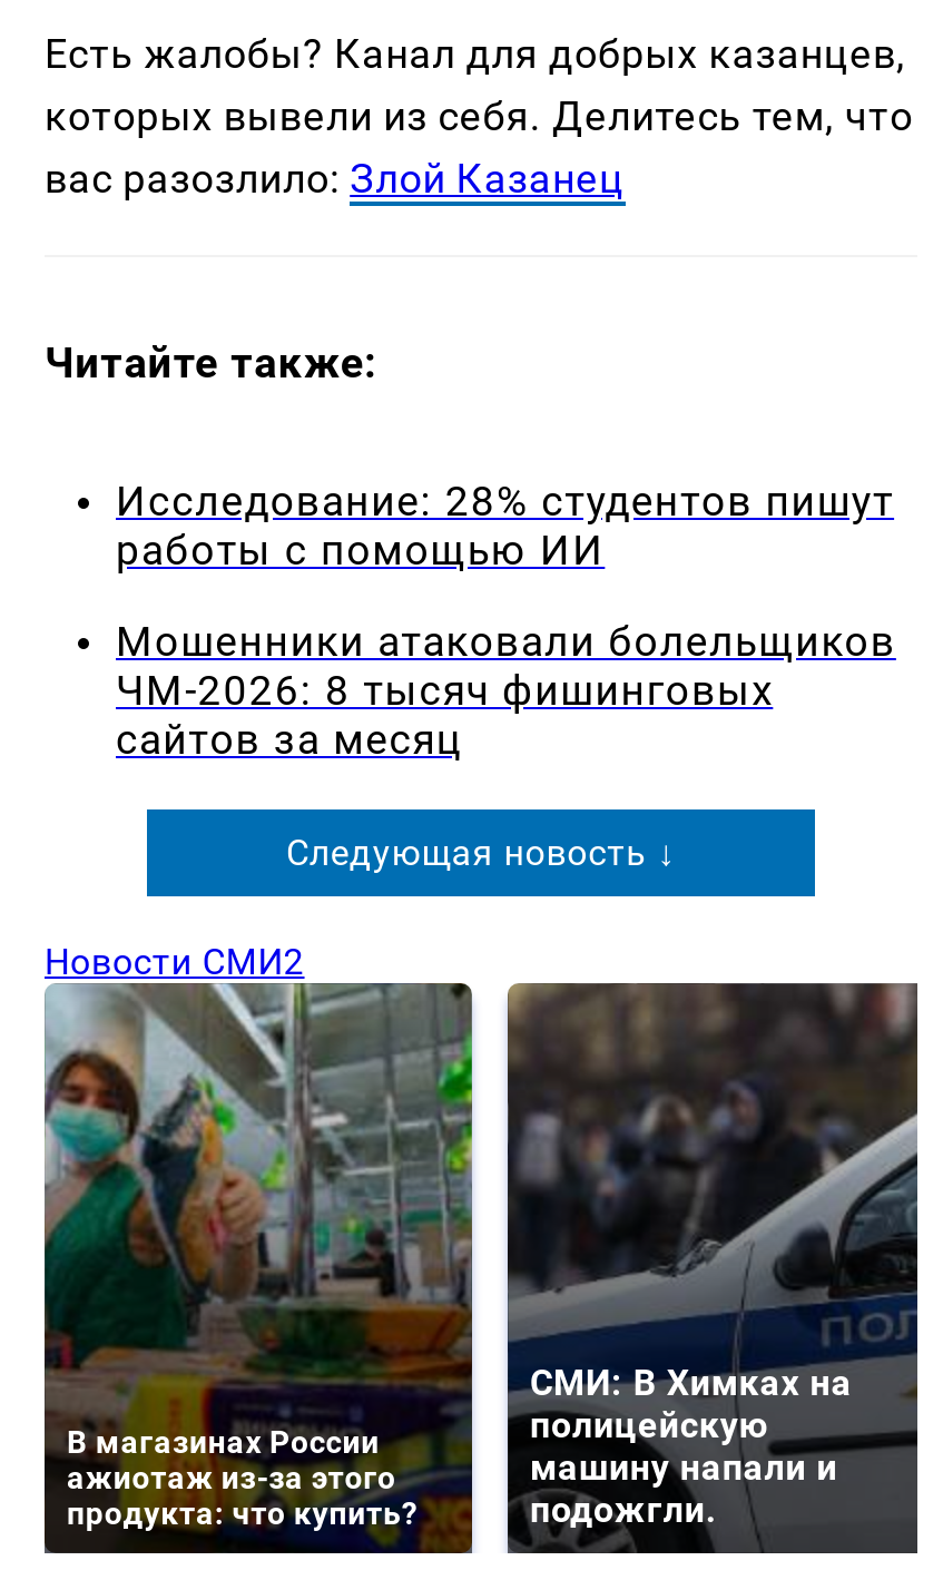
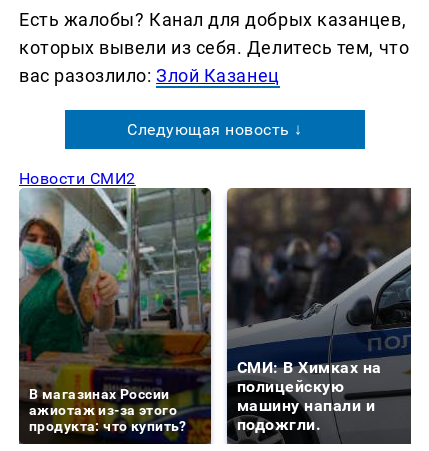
[45,338,896,765] Читайте также: | Исследование: 28% студентов пишут | работы с помощью ИИ | Мошенники атаковали болельщиков | ЧМ-2026: 8 тысяч фишинговых | сайтов за месяц -> none

